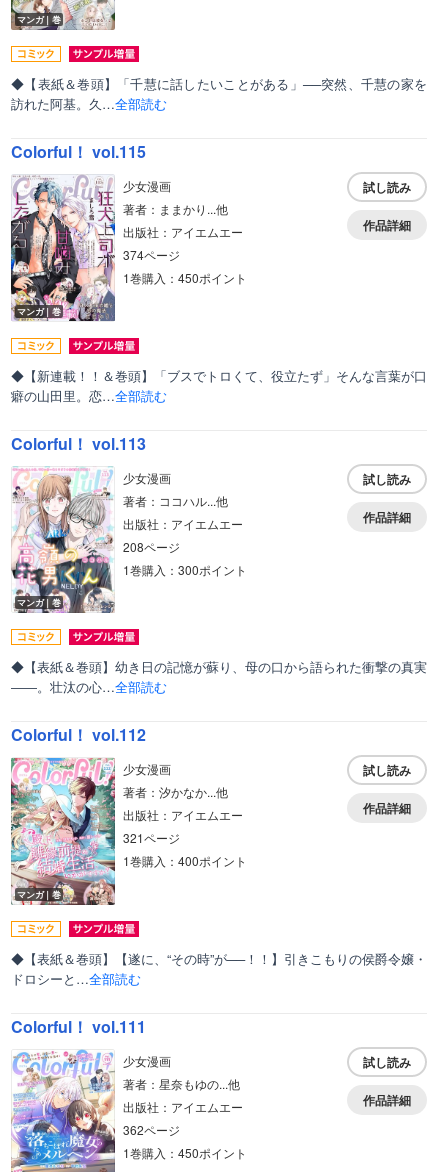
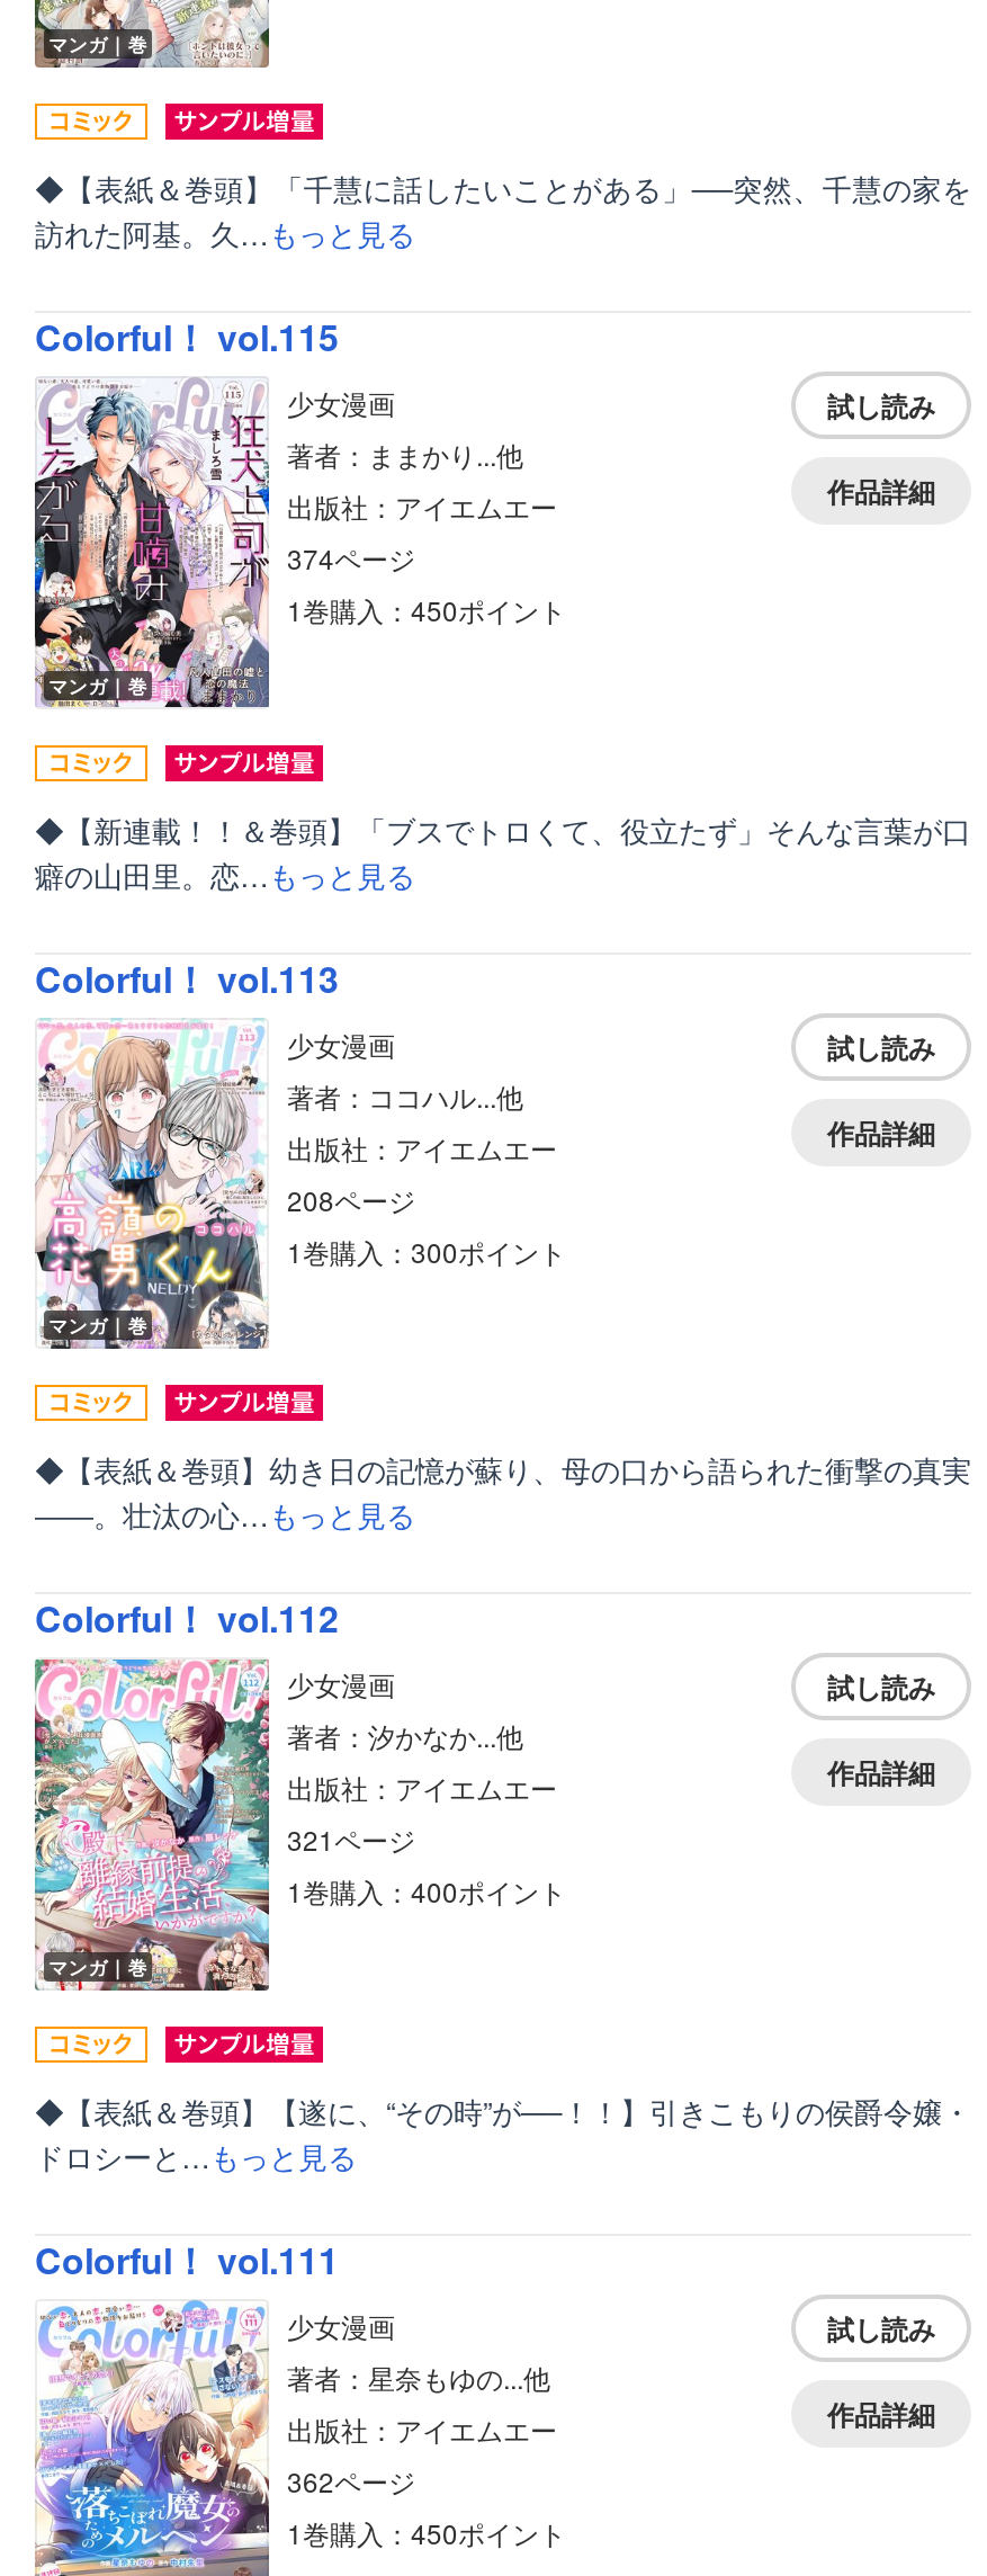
[11,94,167,113] 訪れた阿基。久…全部読む -> [35,212,415,254] 訪れた阿基。久…もっと見る
[11,386,167,405] 癖の山田里。恋…全部読む -> [35,853,415,896] 癖の山田里。恋…もっと見る
[11,677,167,696] ――。壮汰の心…全部読む -> [35,1494,415,1537] ――。壮汰の心…もっと見る
[11,969,141,988] ドロシーと…全部読む -> [35,2135,357,2177] ドロシーと…もっと見る

